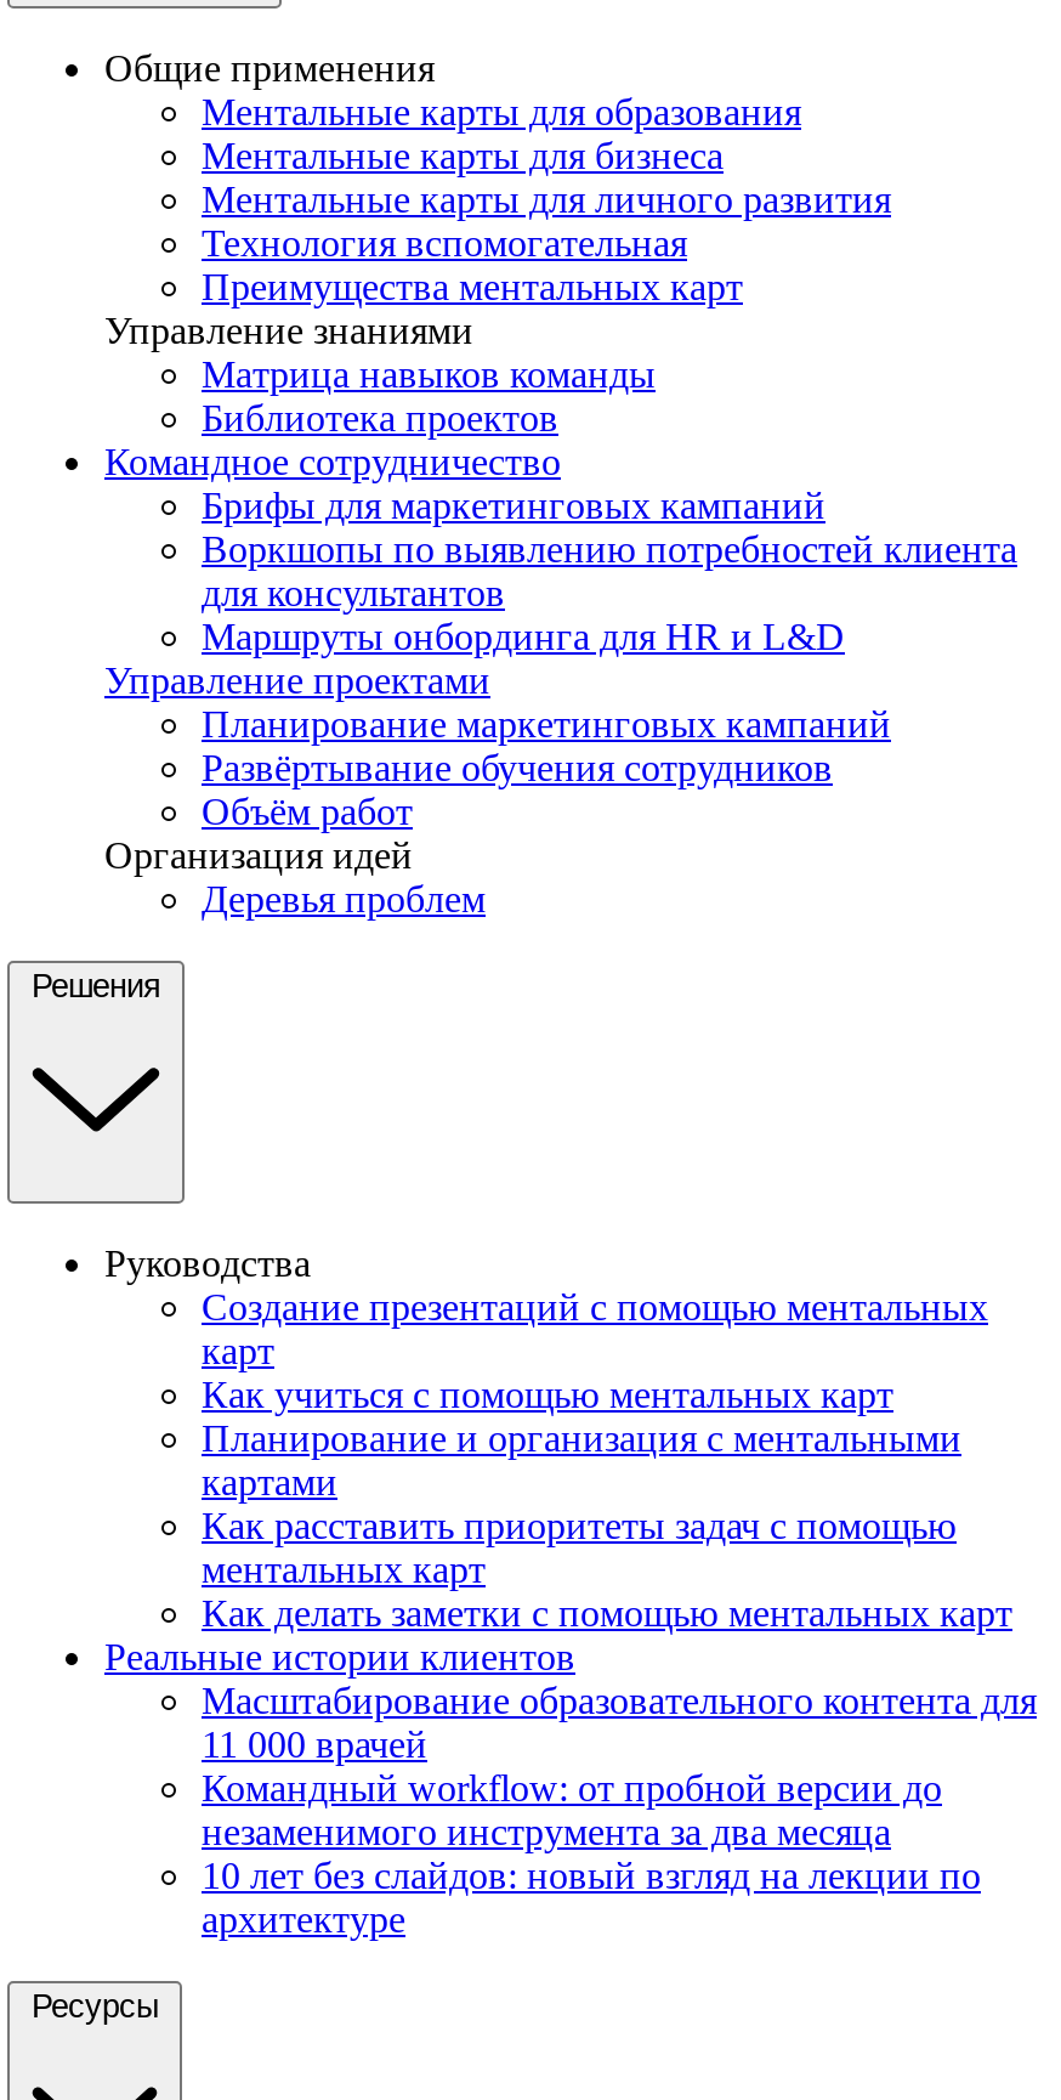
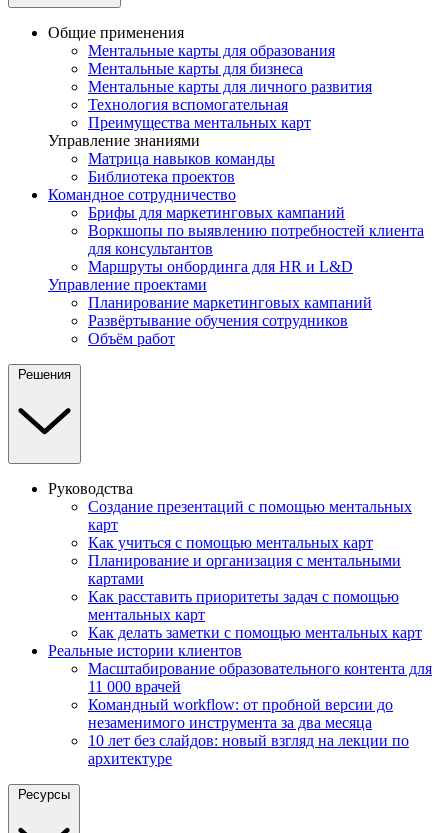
[104,835,486,920] Организация идей | Деревья проблем -> none

